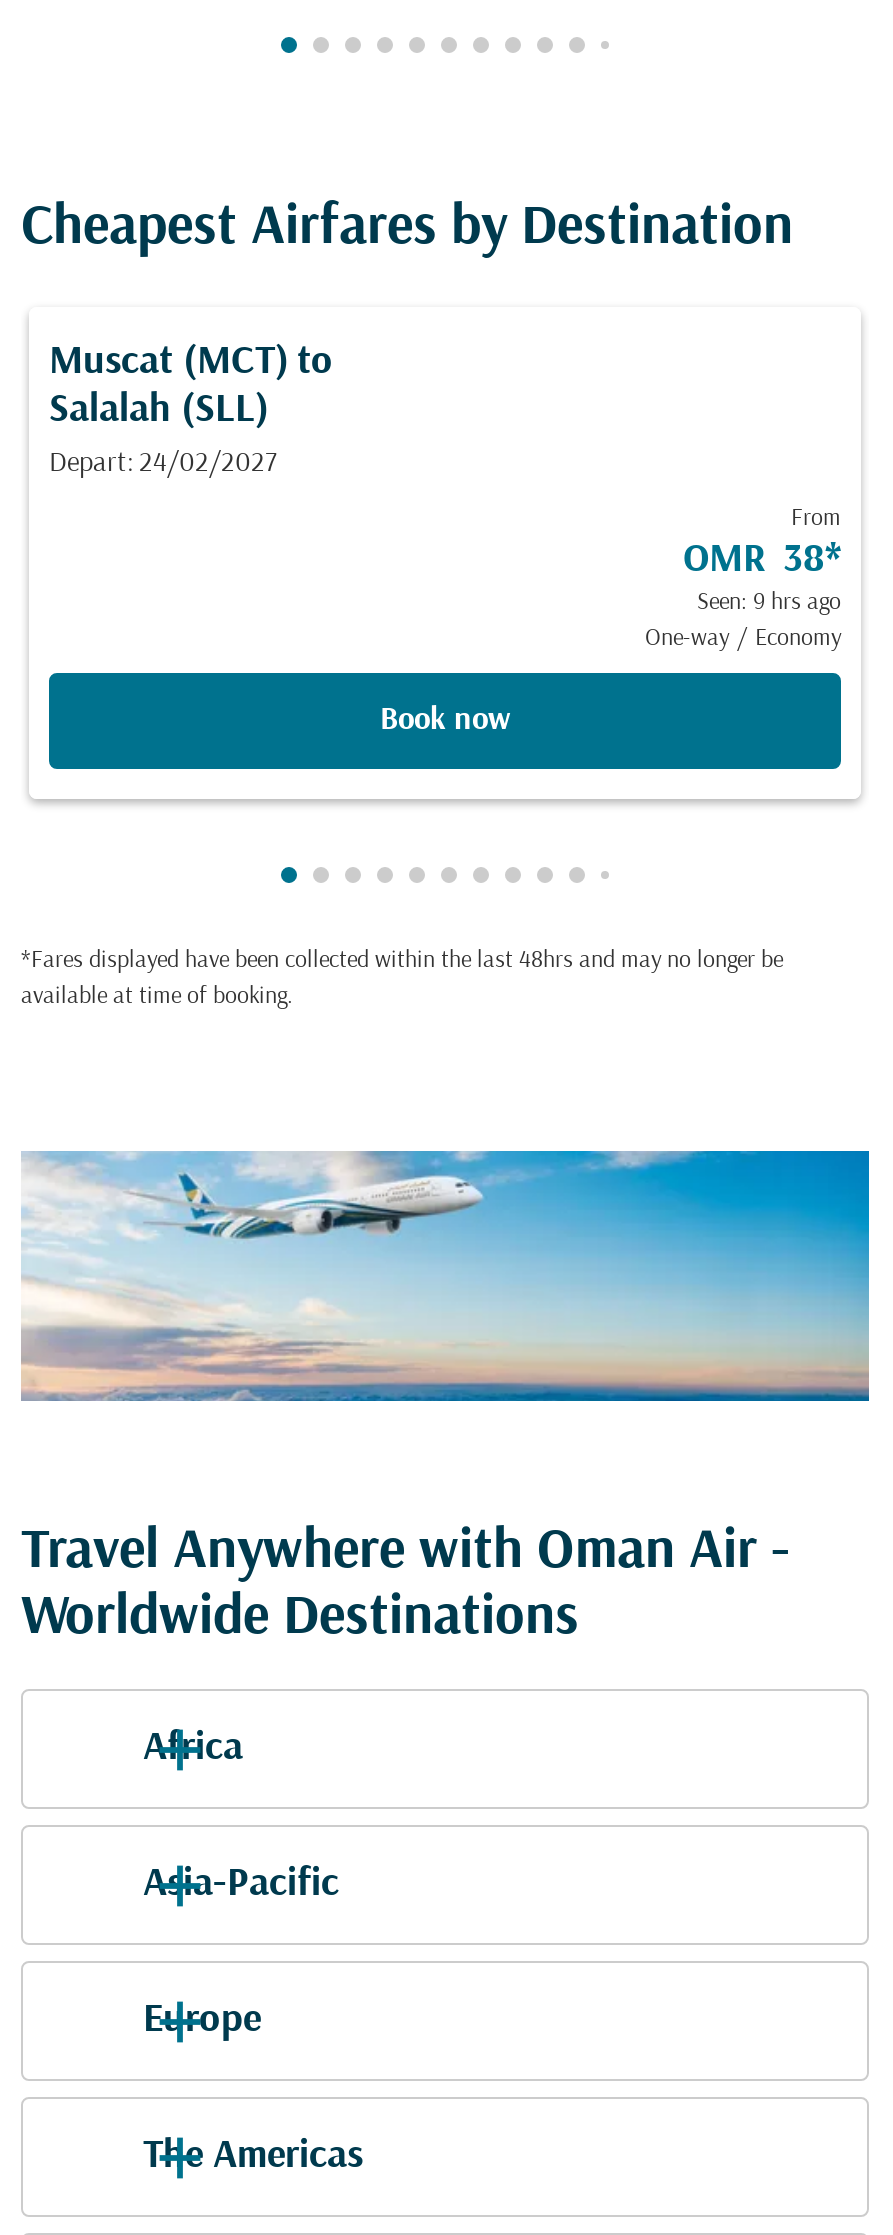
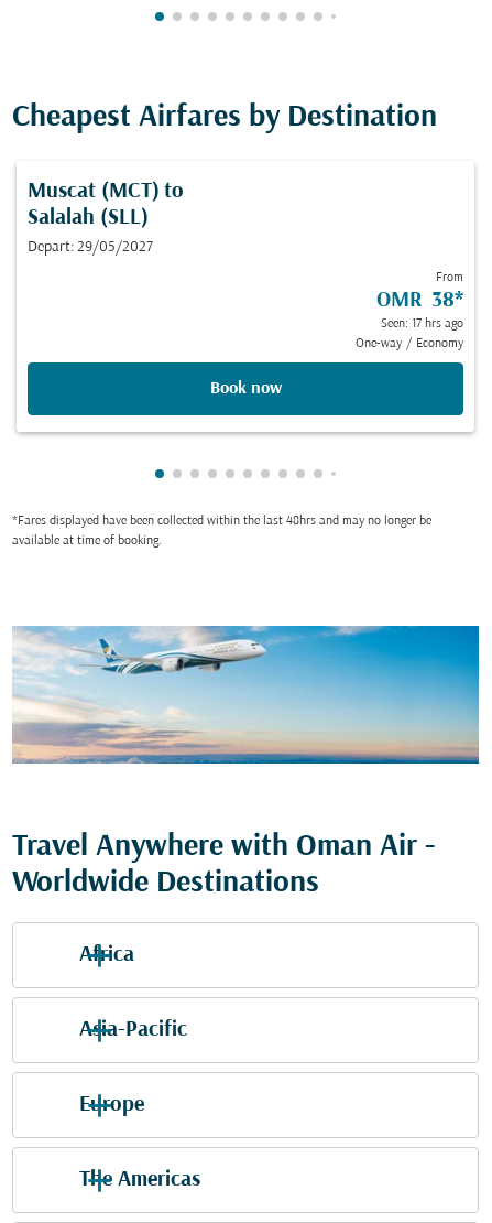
[49,449,277,479] Depart: 24/02/2027 -> [28,239,153,256] Depart: 29/05/2027
[697,591,841,615] Seen: 9 hrs ago -> [381,317,463,331] Seen: 17 hrs ago

